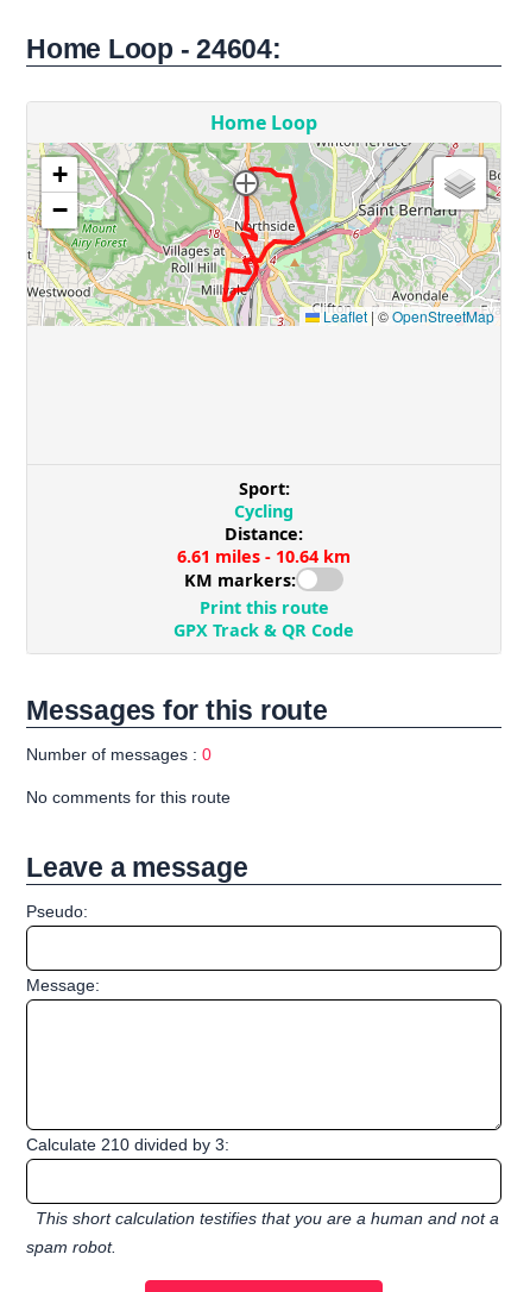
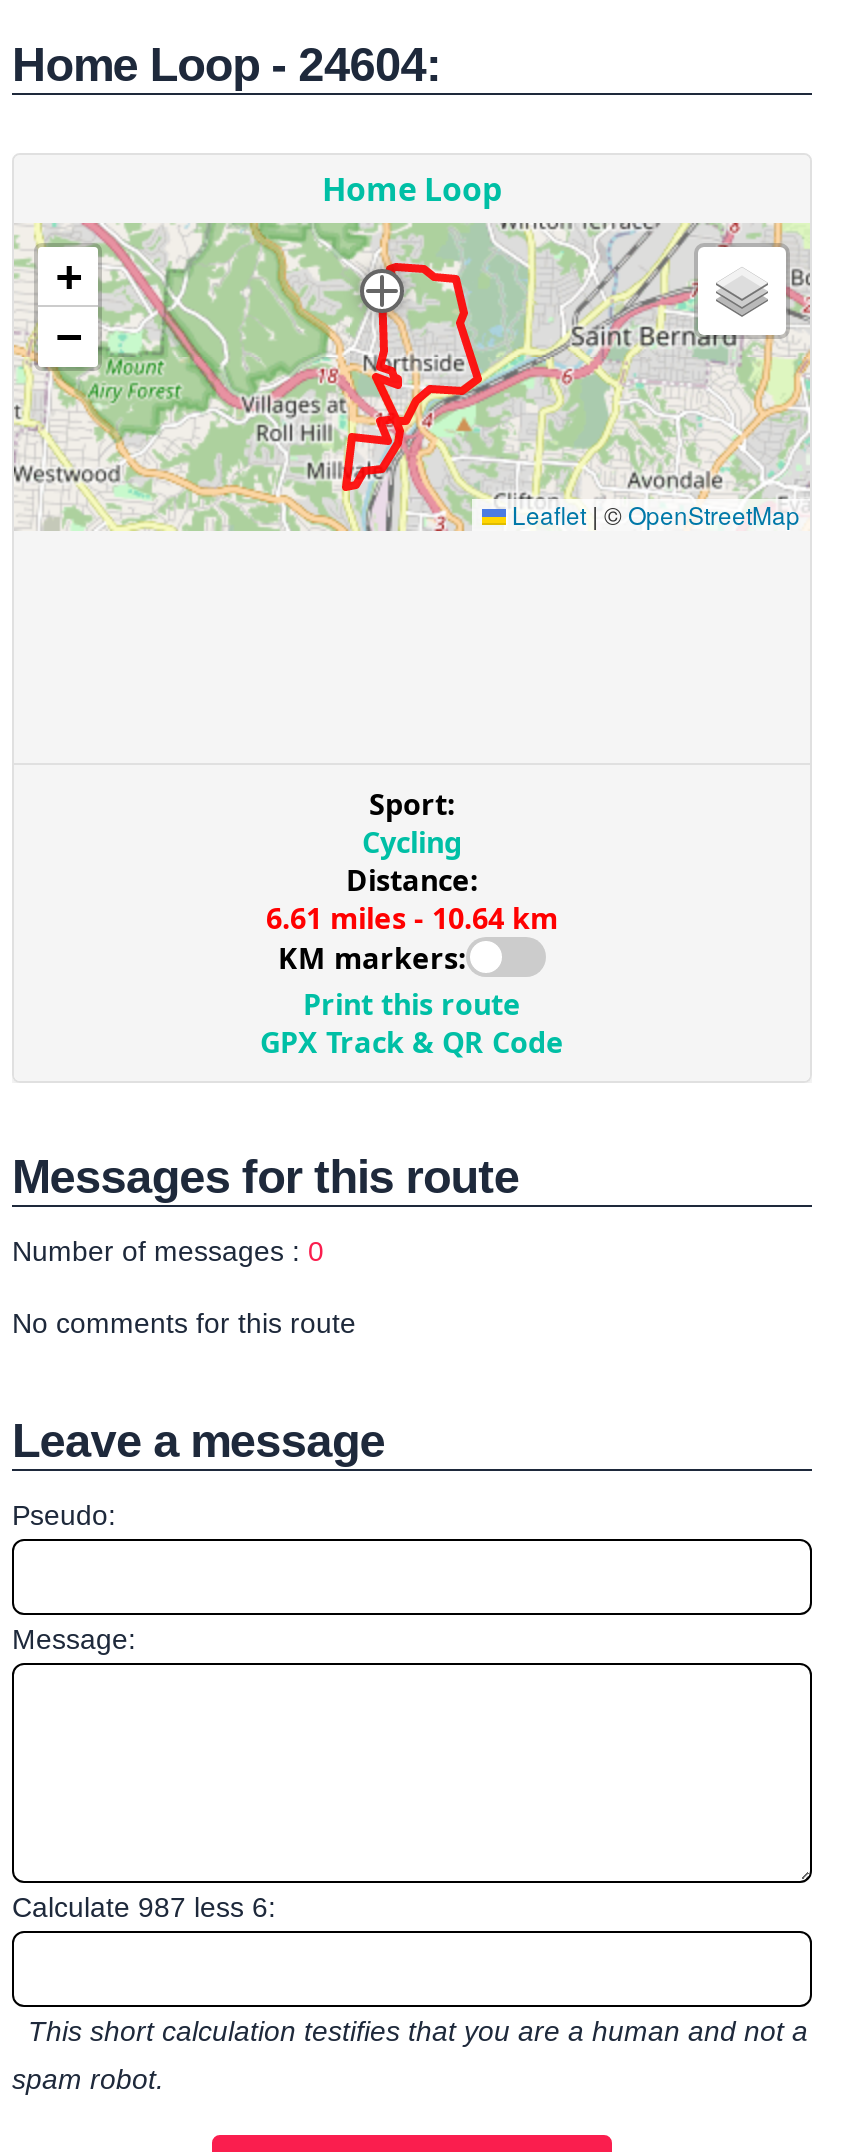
[26,1135,229,1154] Calculate 210 divided by 3: -> [12,1892,276,1924] Calculate 987 less 6:

